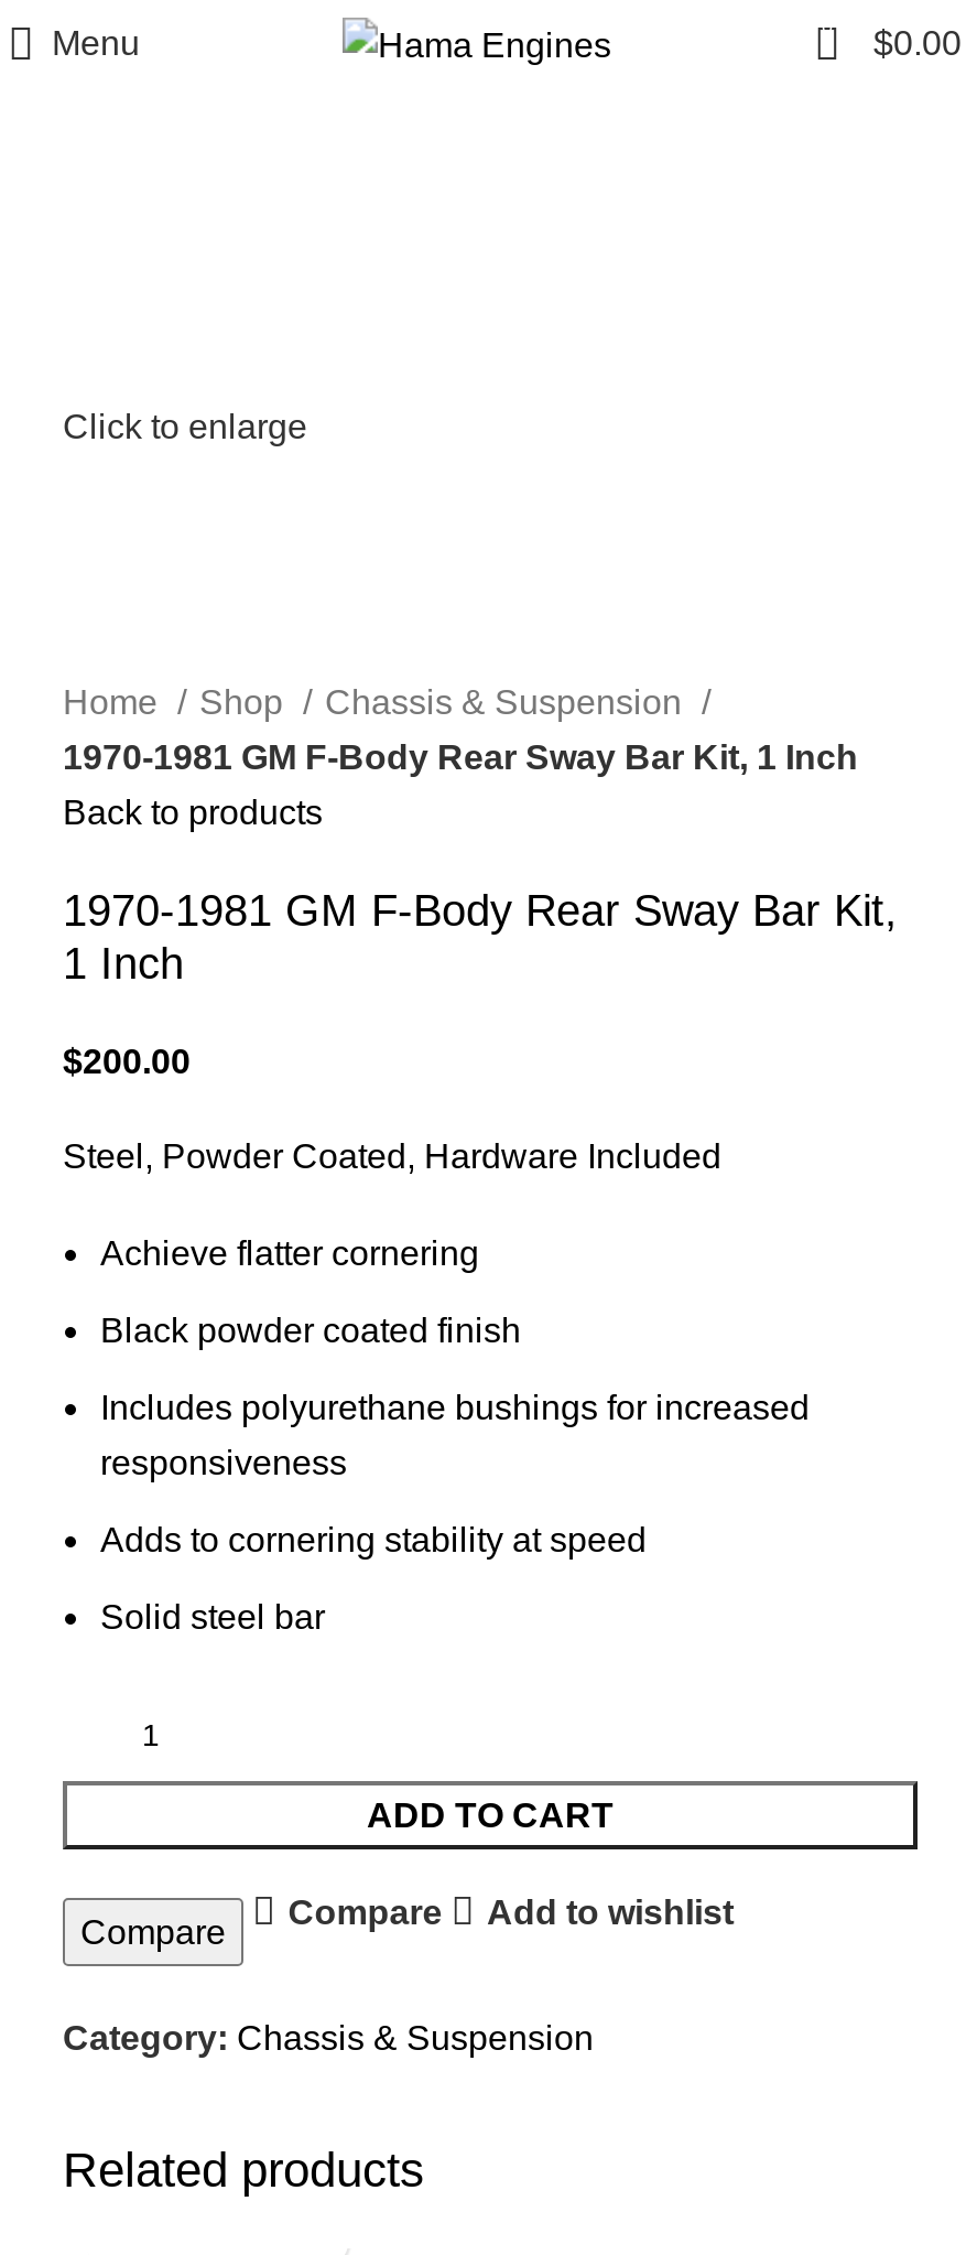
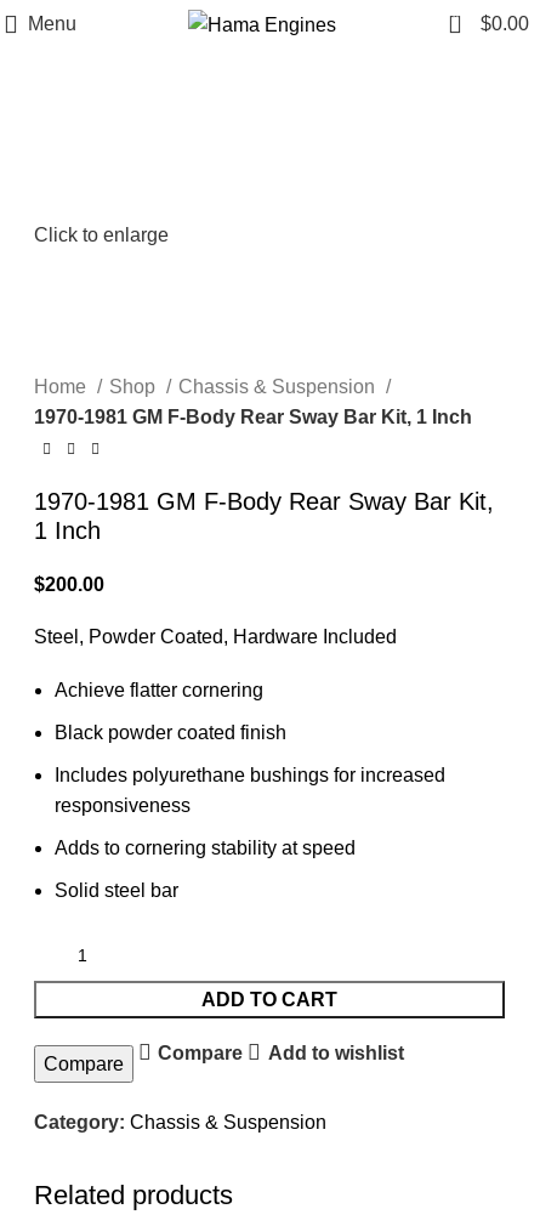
[63,794,323,832] Back to products -> none

